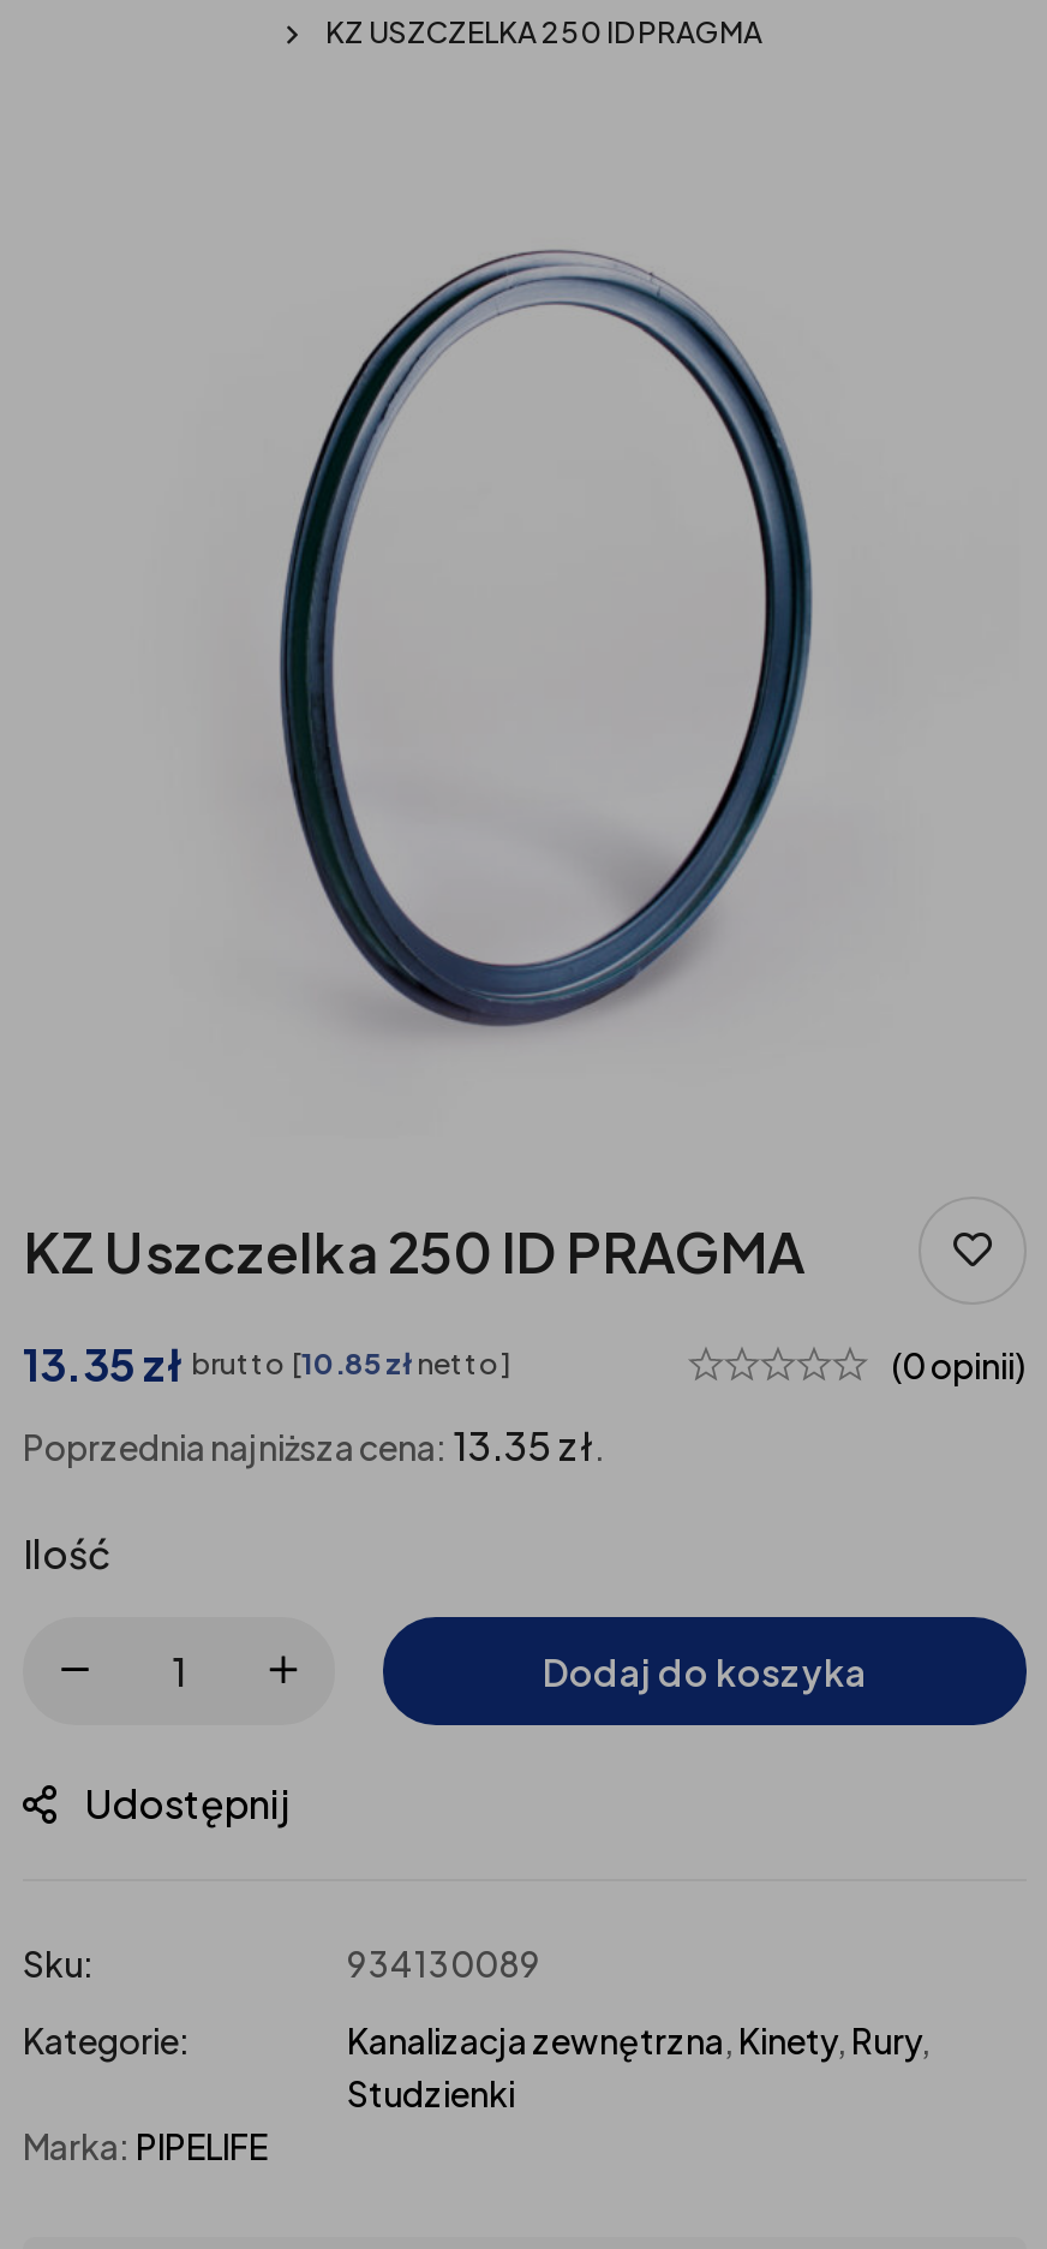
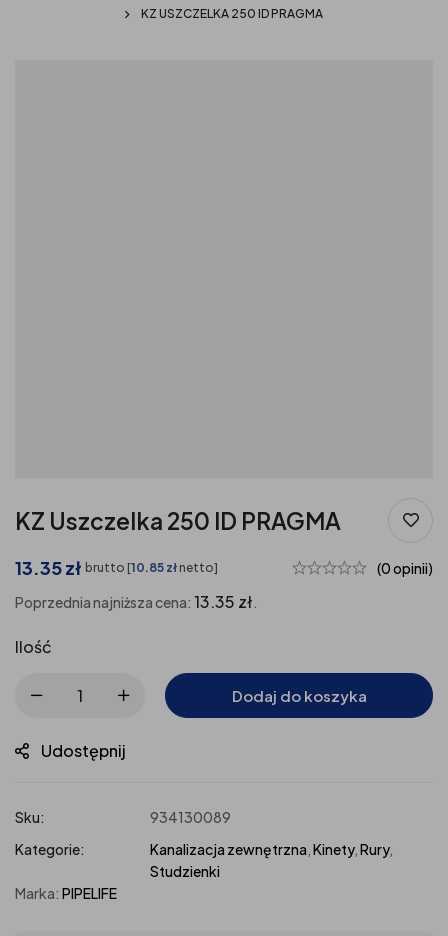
[277,250,813,1031] [image] -> none

